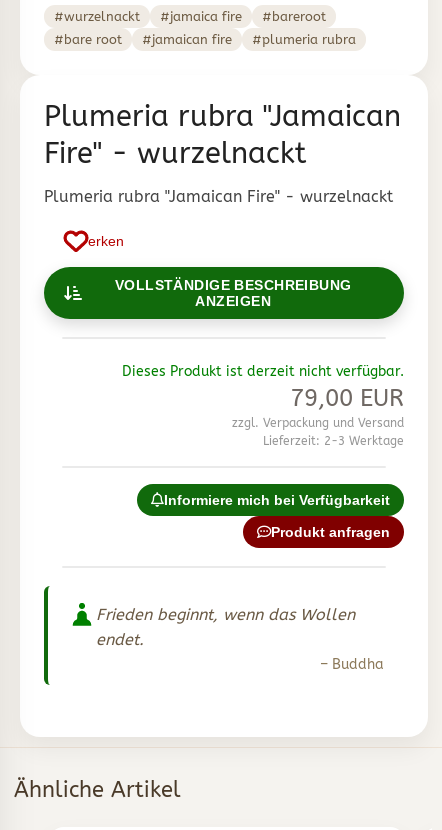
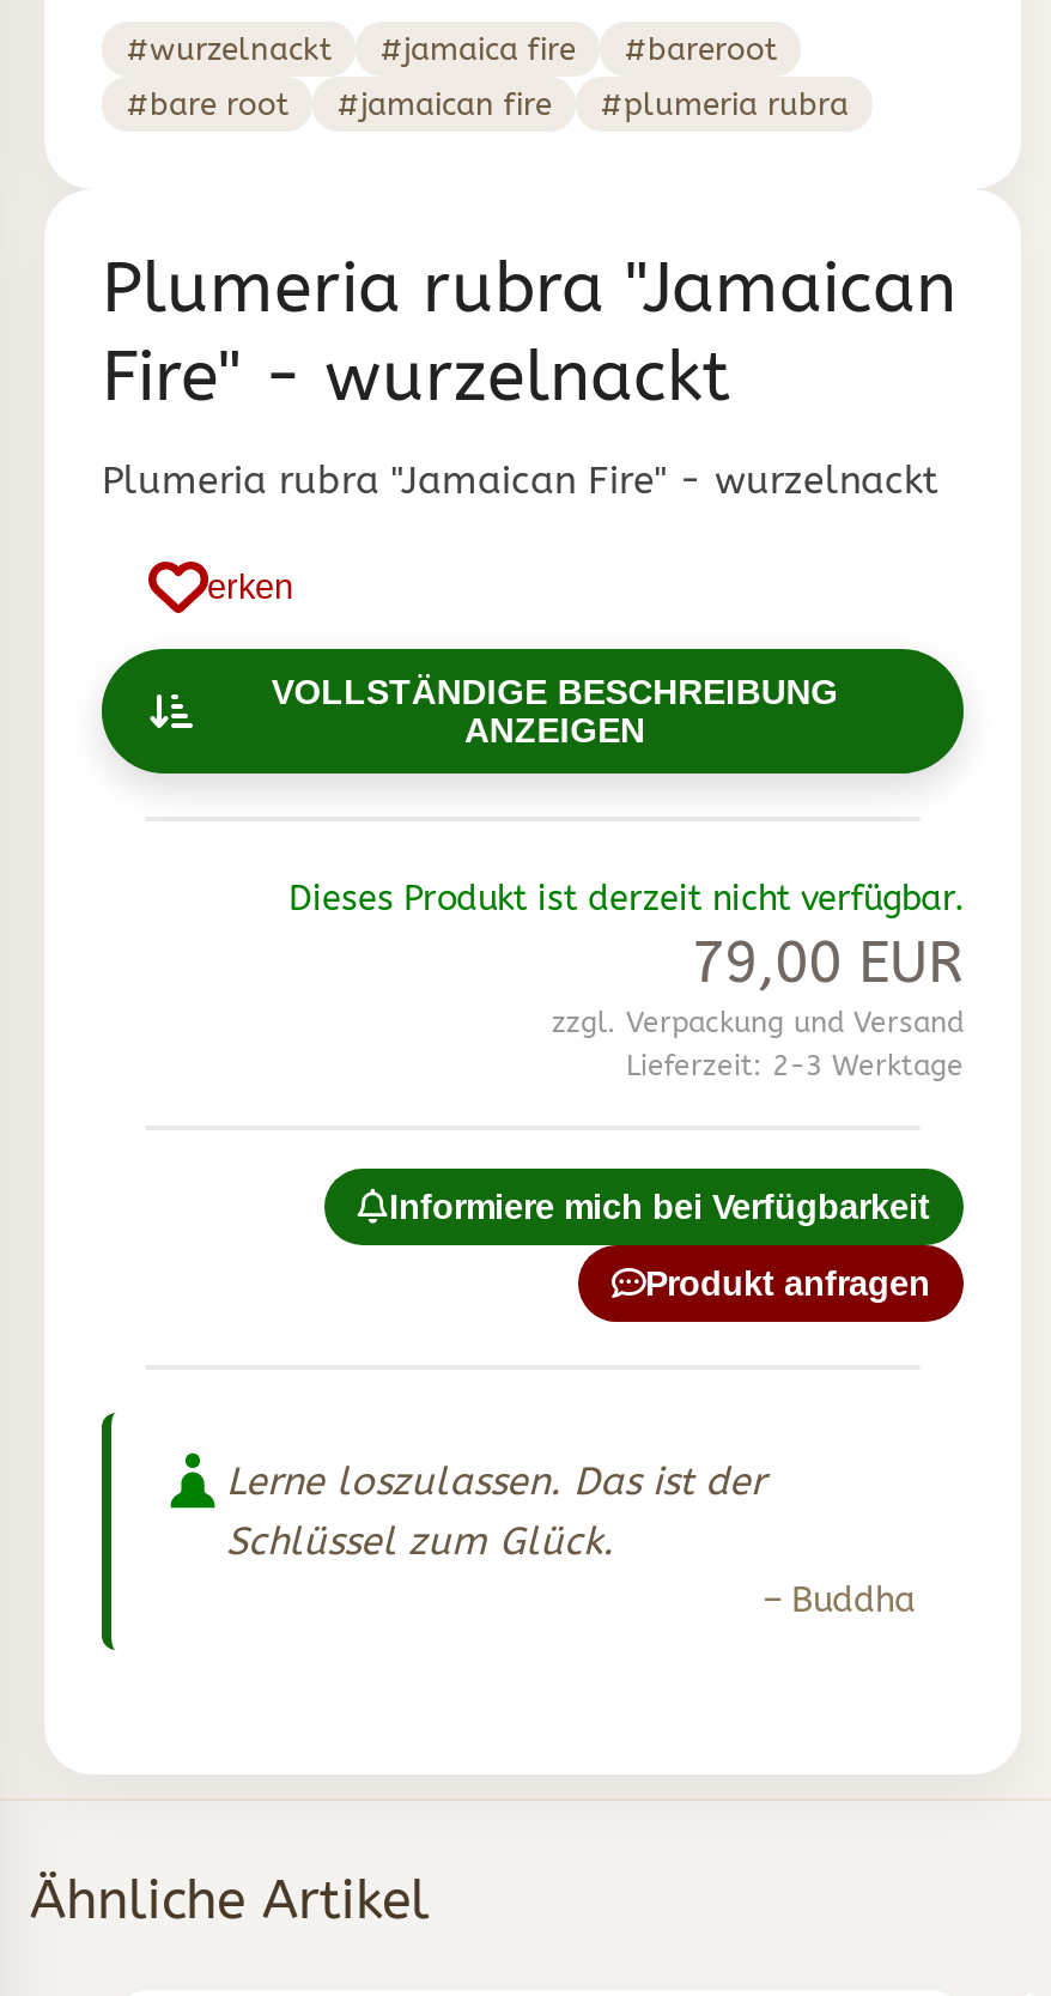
[96,605,355,649] Frieden beginnt, wenn das Wollen | endet. -> [226,1458,765,1564] Lerne loszulassen. Das ist der | Schlüssel zum Glück.

